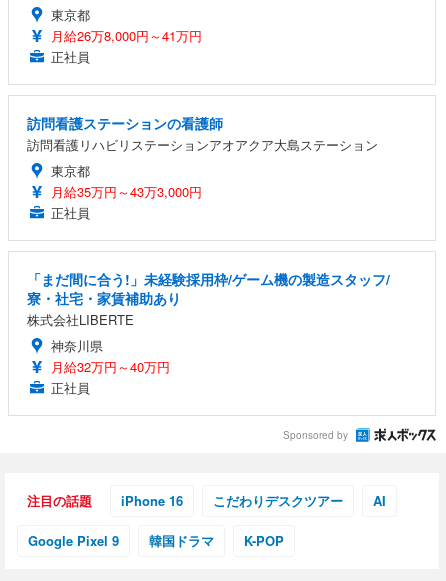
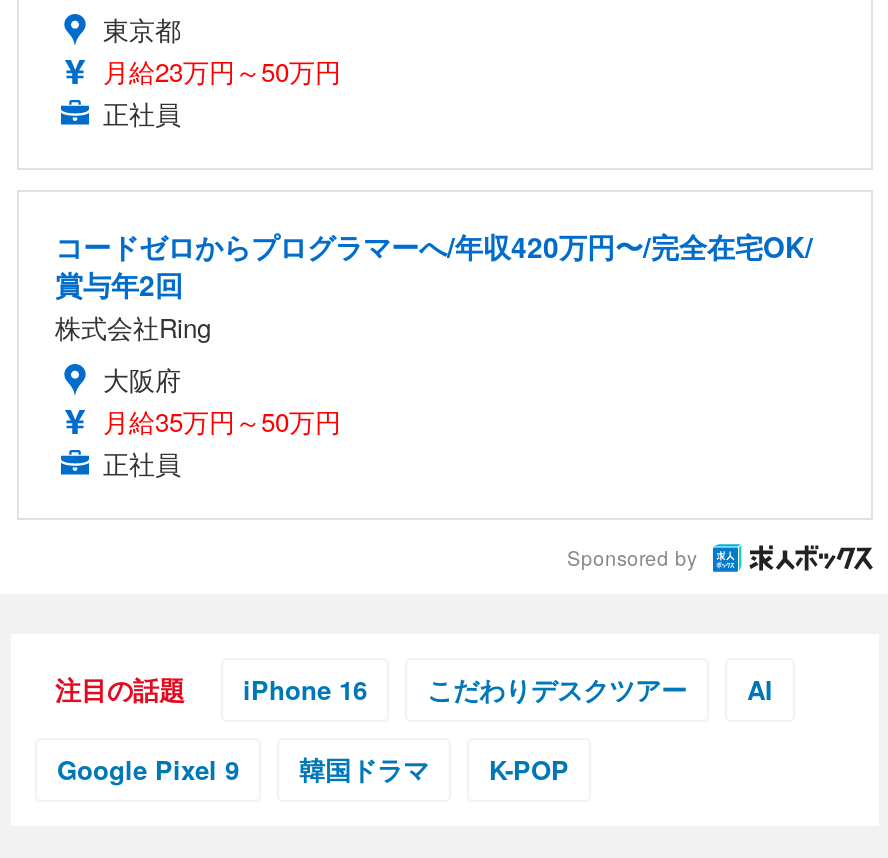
[51,25,202,44] 月給26万8,000円～41万円 -> [103,51,341,89] 月給23万円～50万円
[27,112,390,375] 訪問看護ステーションの看護師 | 訪問看護リハビリステーションアオアクア大島ステーション | 東京都 | 月給35万円～43万3,000円 | 正社員 | 「まだ間に合う!」未経験採用枠/ゲーム機の製造スタッフ/ | 寮・社宅・家賃補助あり | 株式会社LIBERTE | 神奈川県 | 月給32万円～40万円 -> [55,225,813,439] コードゼロからプログラマーへ/年収420万円〜/完全在宅OK/ | 賞与年2回 | 株式会社Ring | 大阪府 | 月給35万円～50万円

